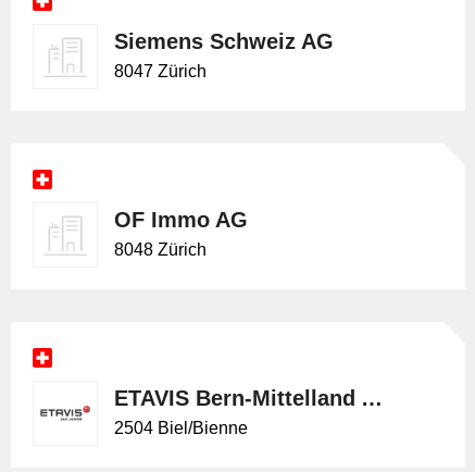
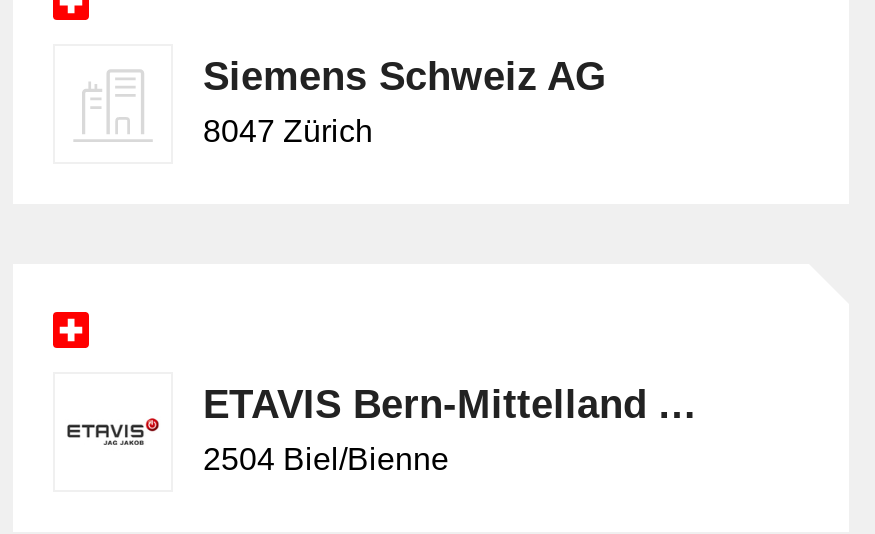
[114,208,248,259] OF Immo AG | 8048 Zürich -> none

